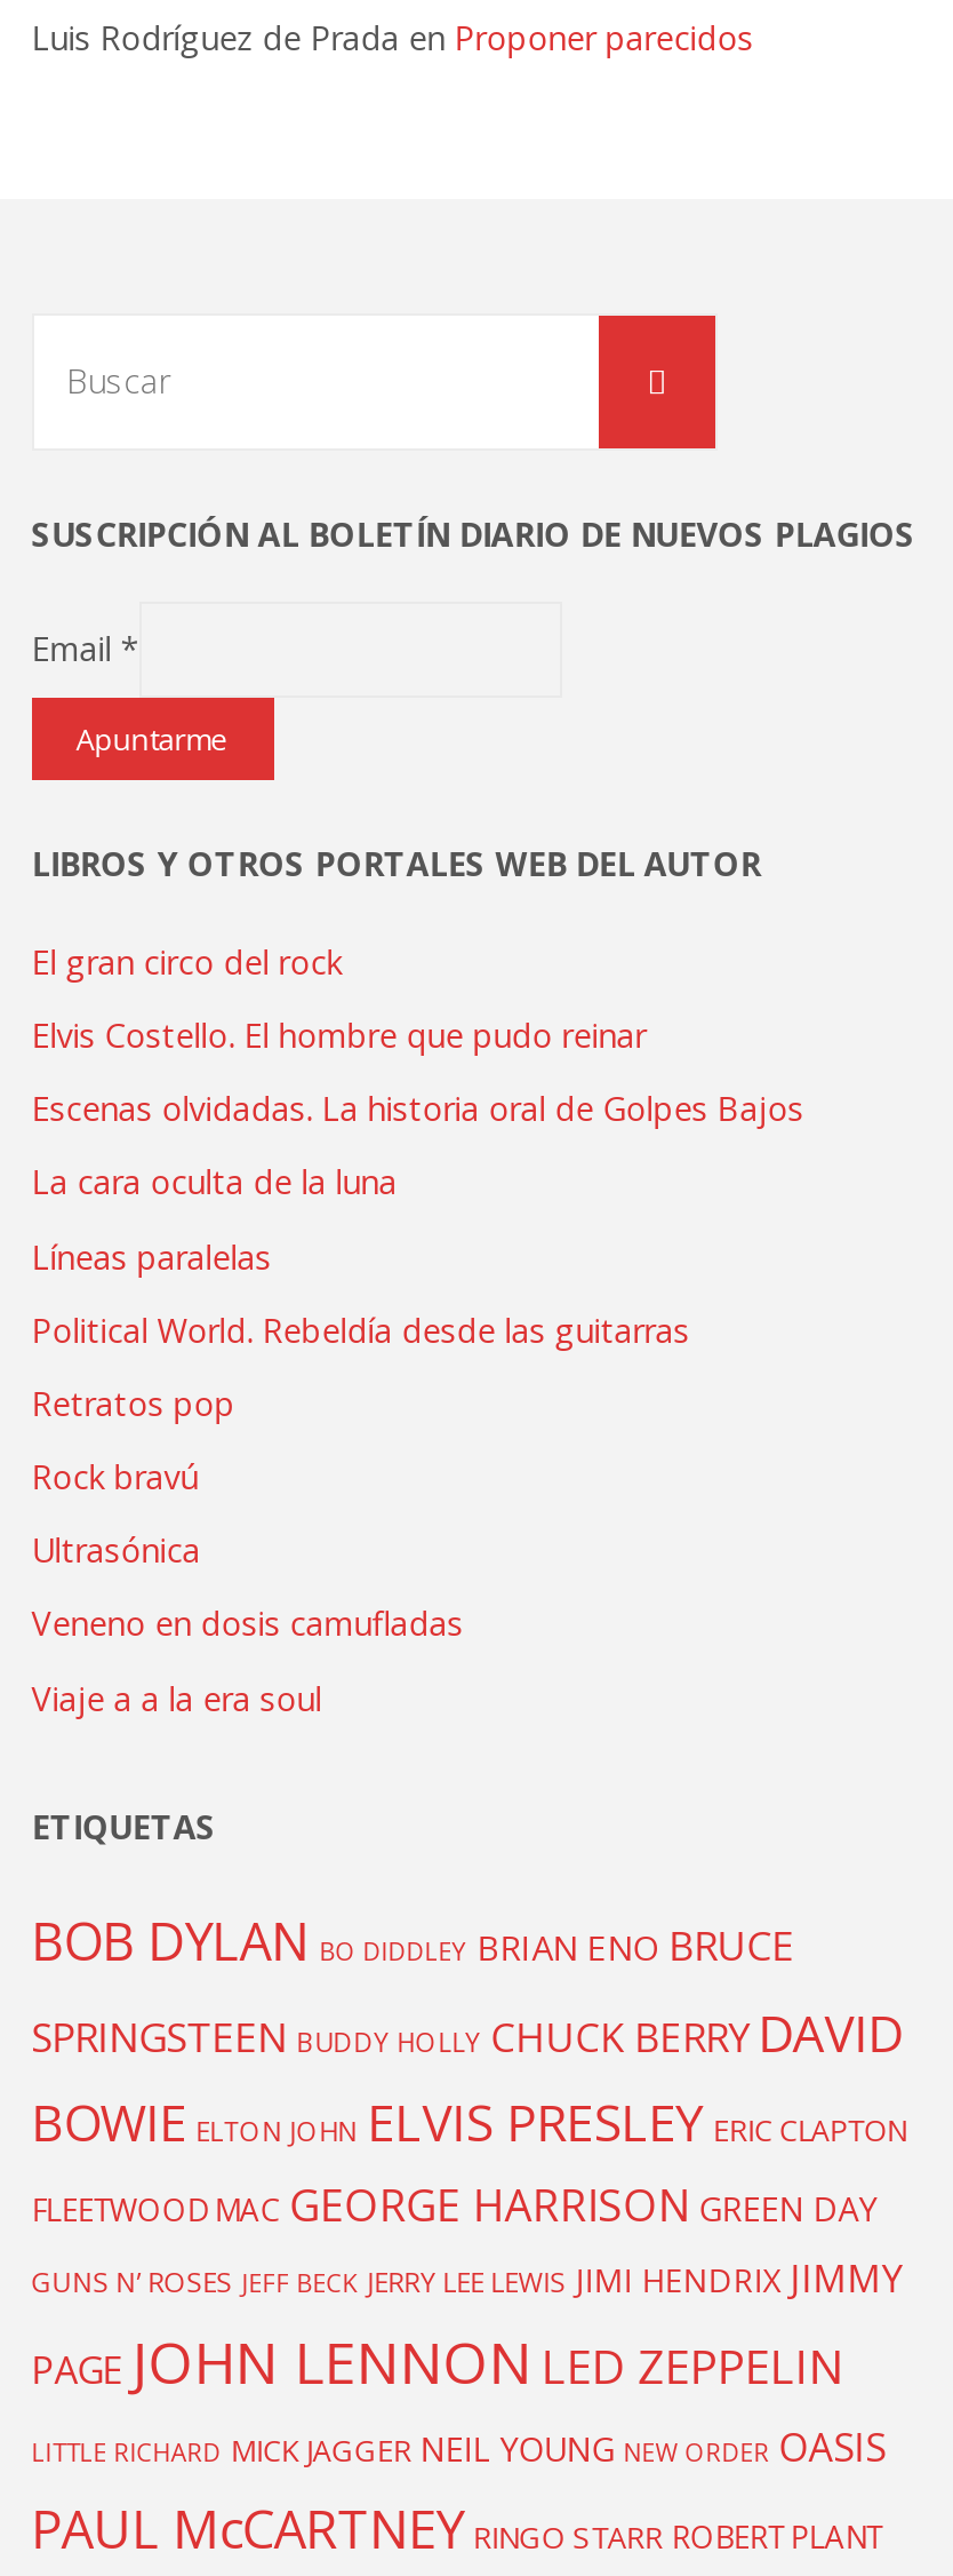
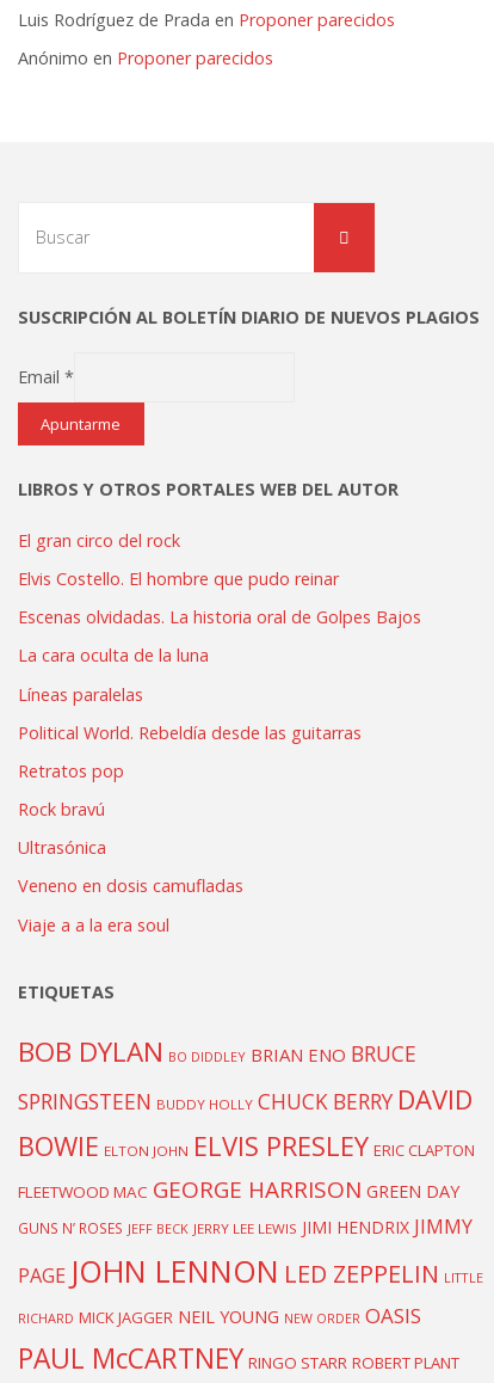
none -> [18,46,273,69] Anónimo en Proponer parecidos

